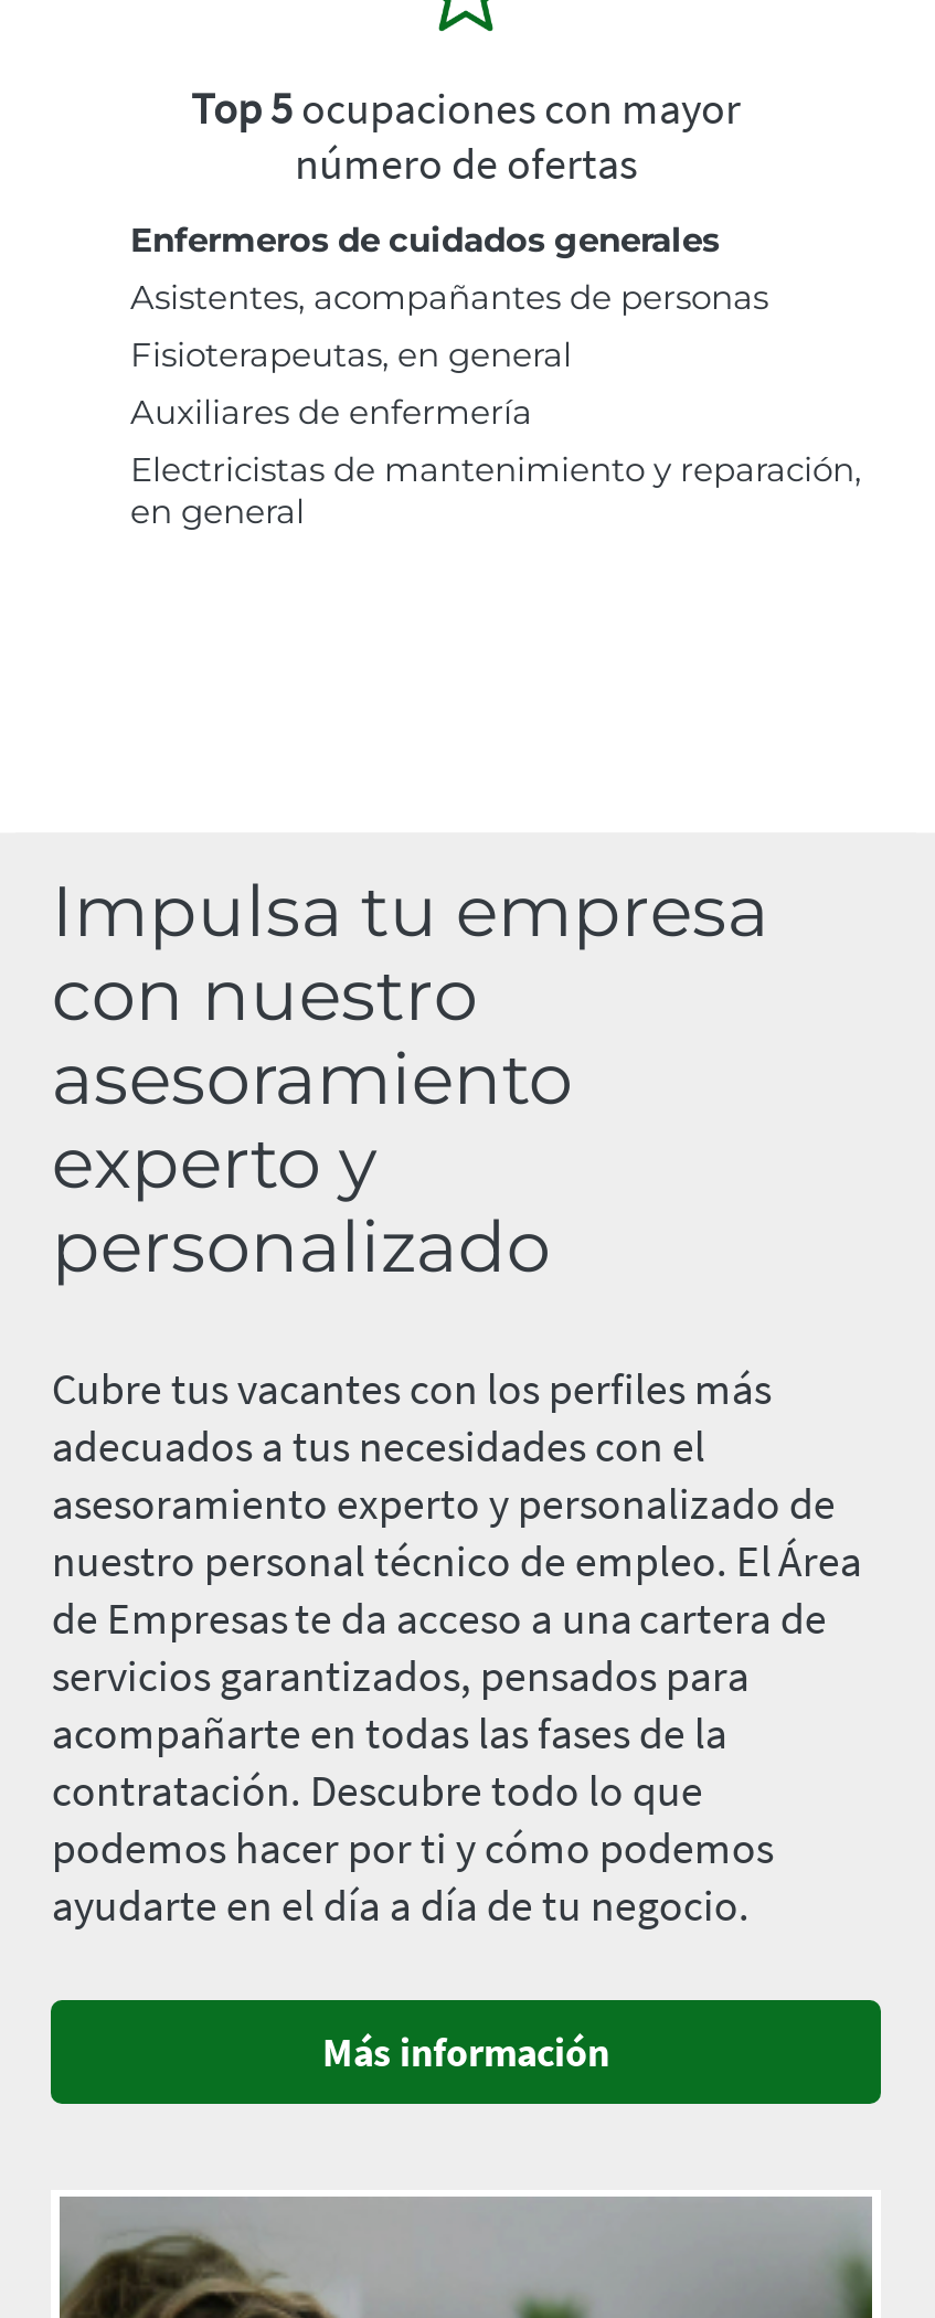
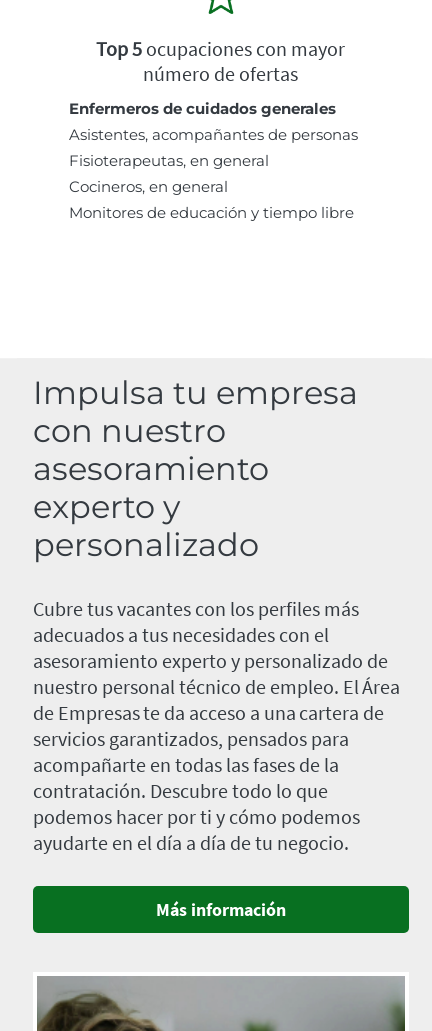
[130,391,861,532] Auxiliares de enfermería | Electricistas de mantenimiento y reparación, | en general -> [69,177,354,222] Cocineros, en general | Monitores de educación y tiempo libre

